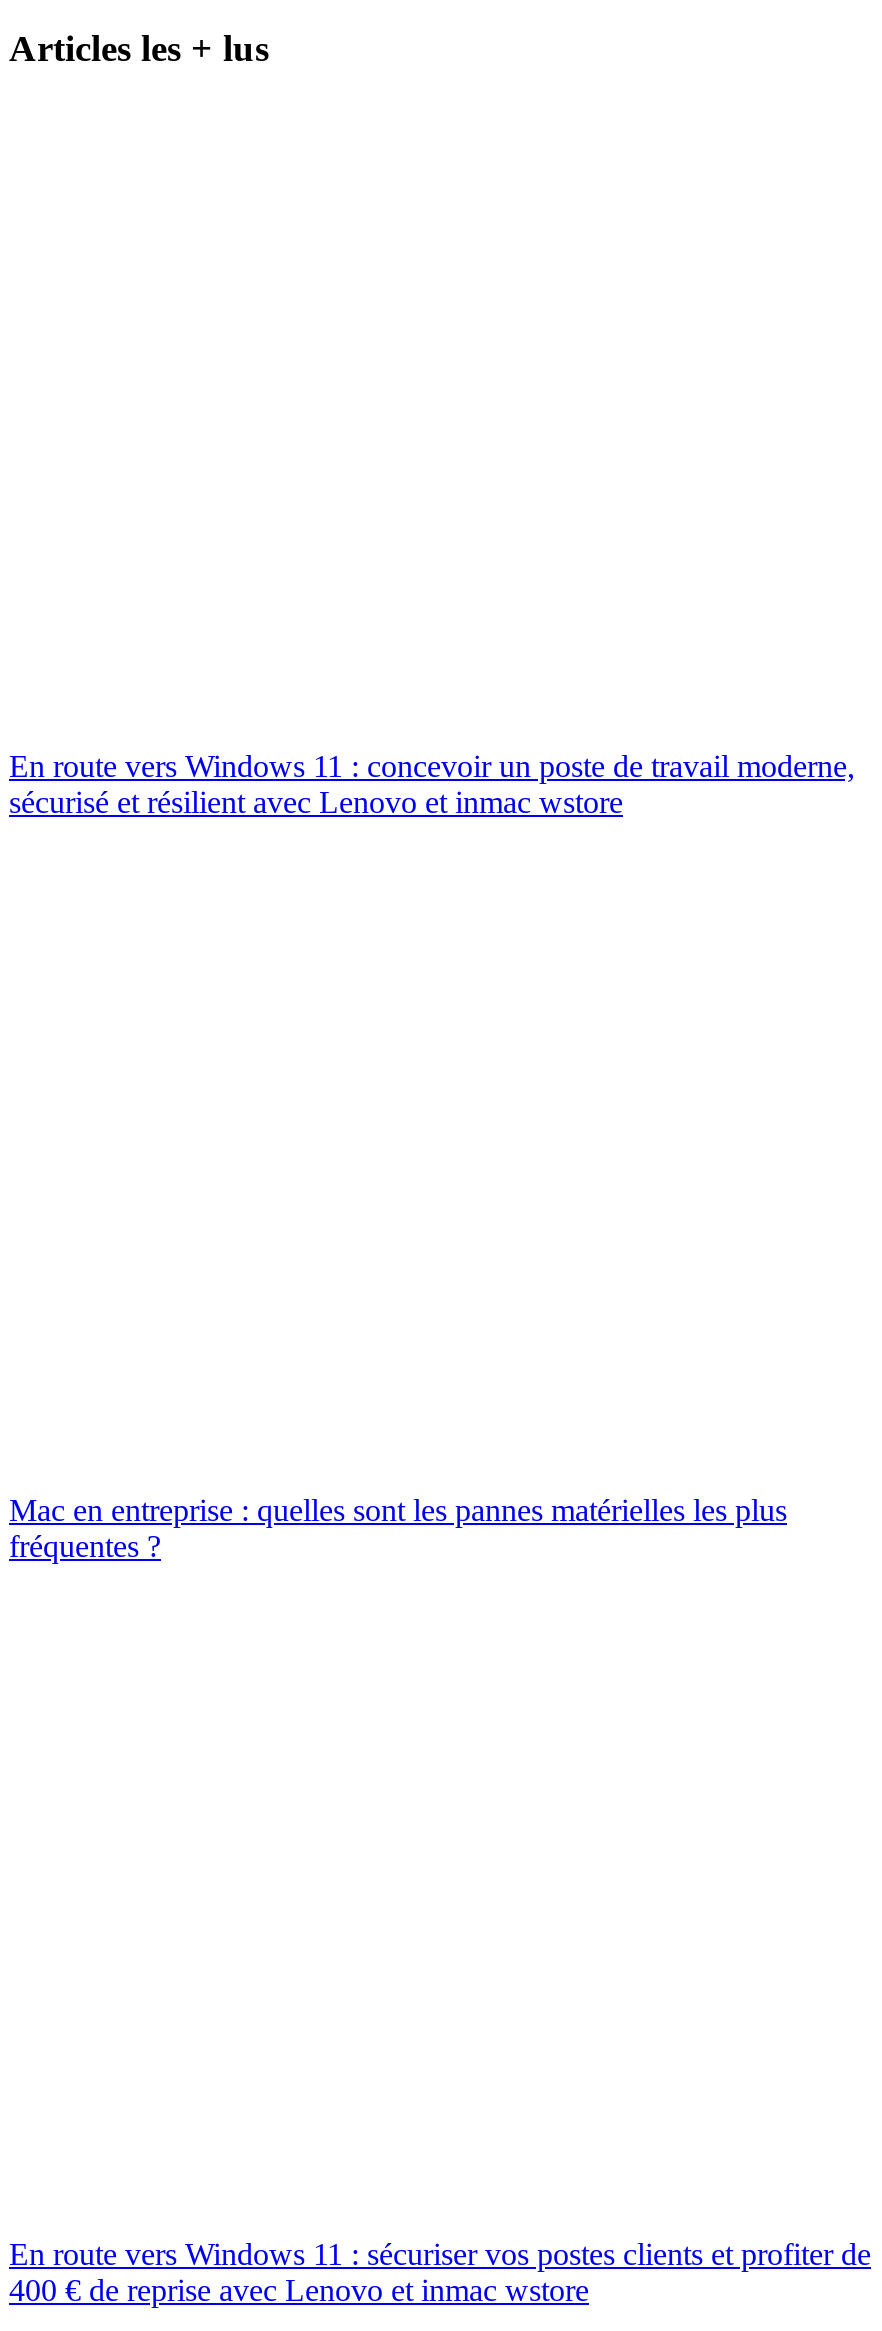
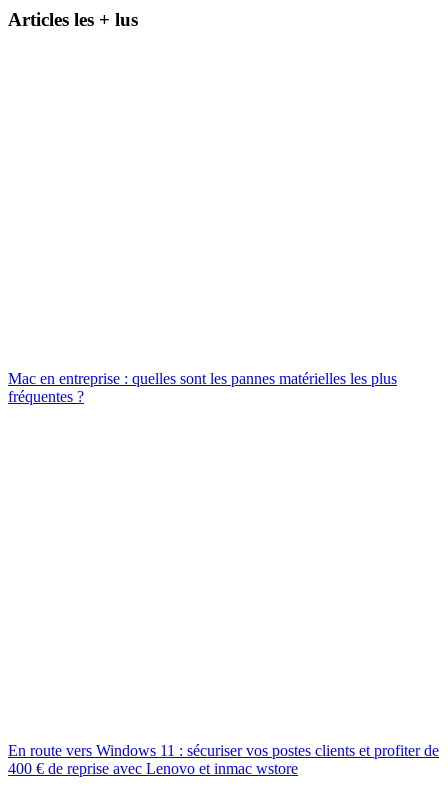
[9,749,855,819] En route vers Windows 11 : concevoir un poste de travail moderne, | sécurisé et résilient avec Lenovo et inmac wstore -> none

